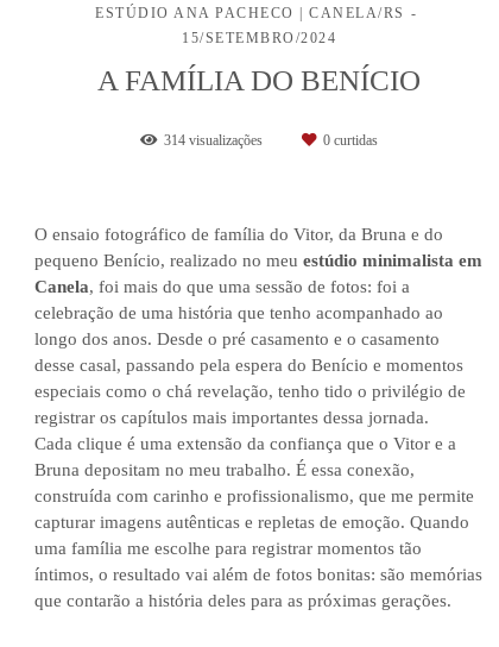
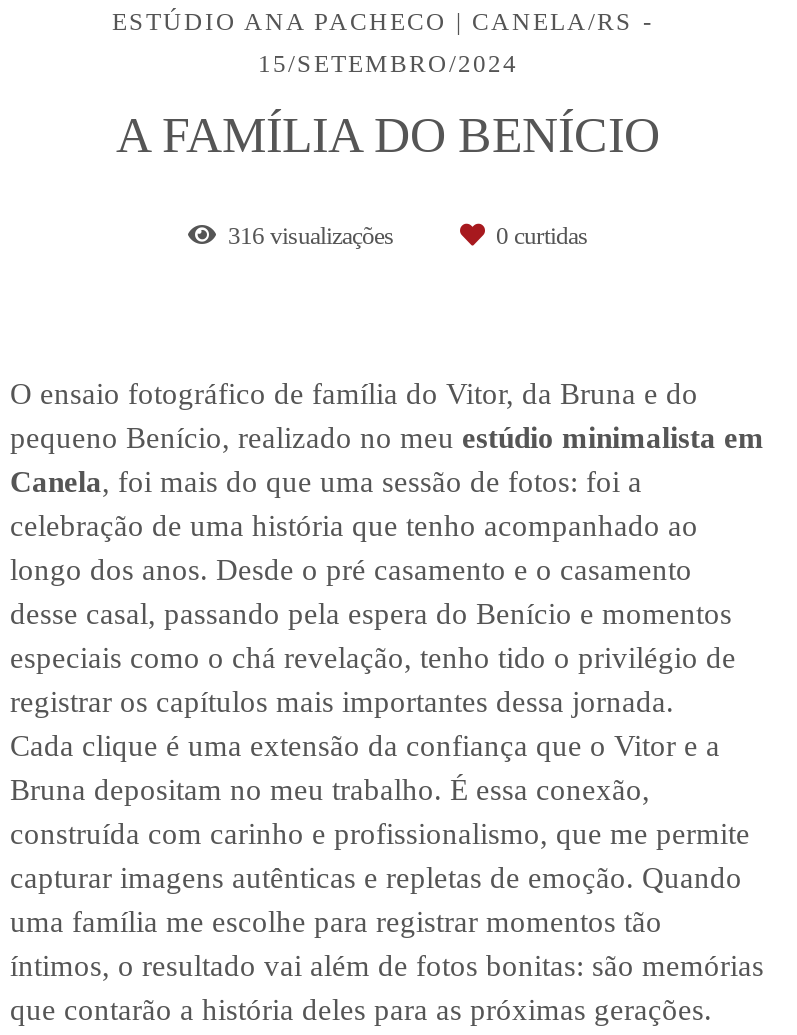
[164,132,266,149] 314 visualizações -> [228,222,400,250] 316 visualizações

